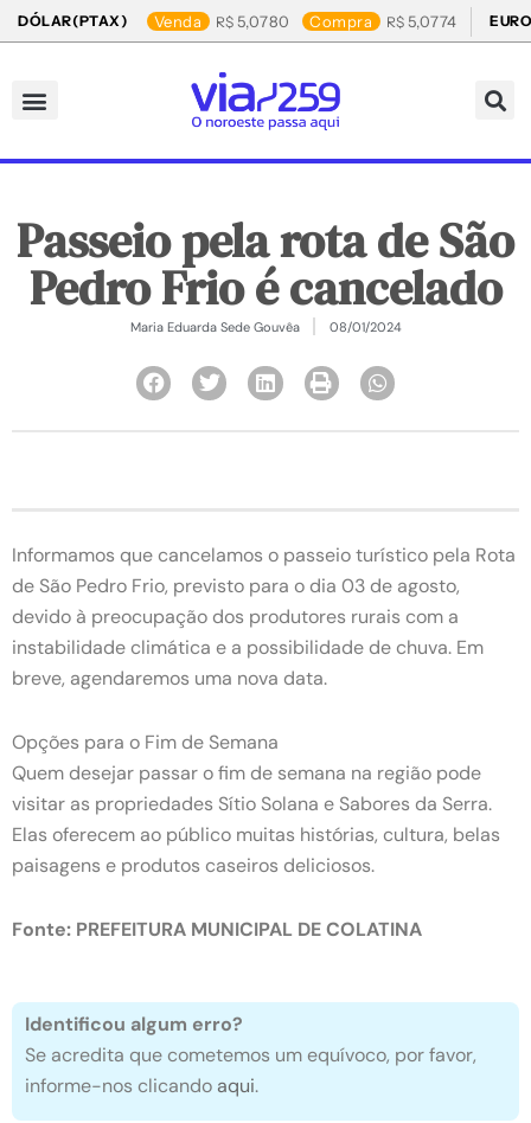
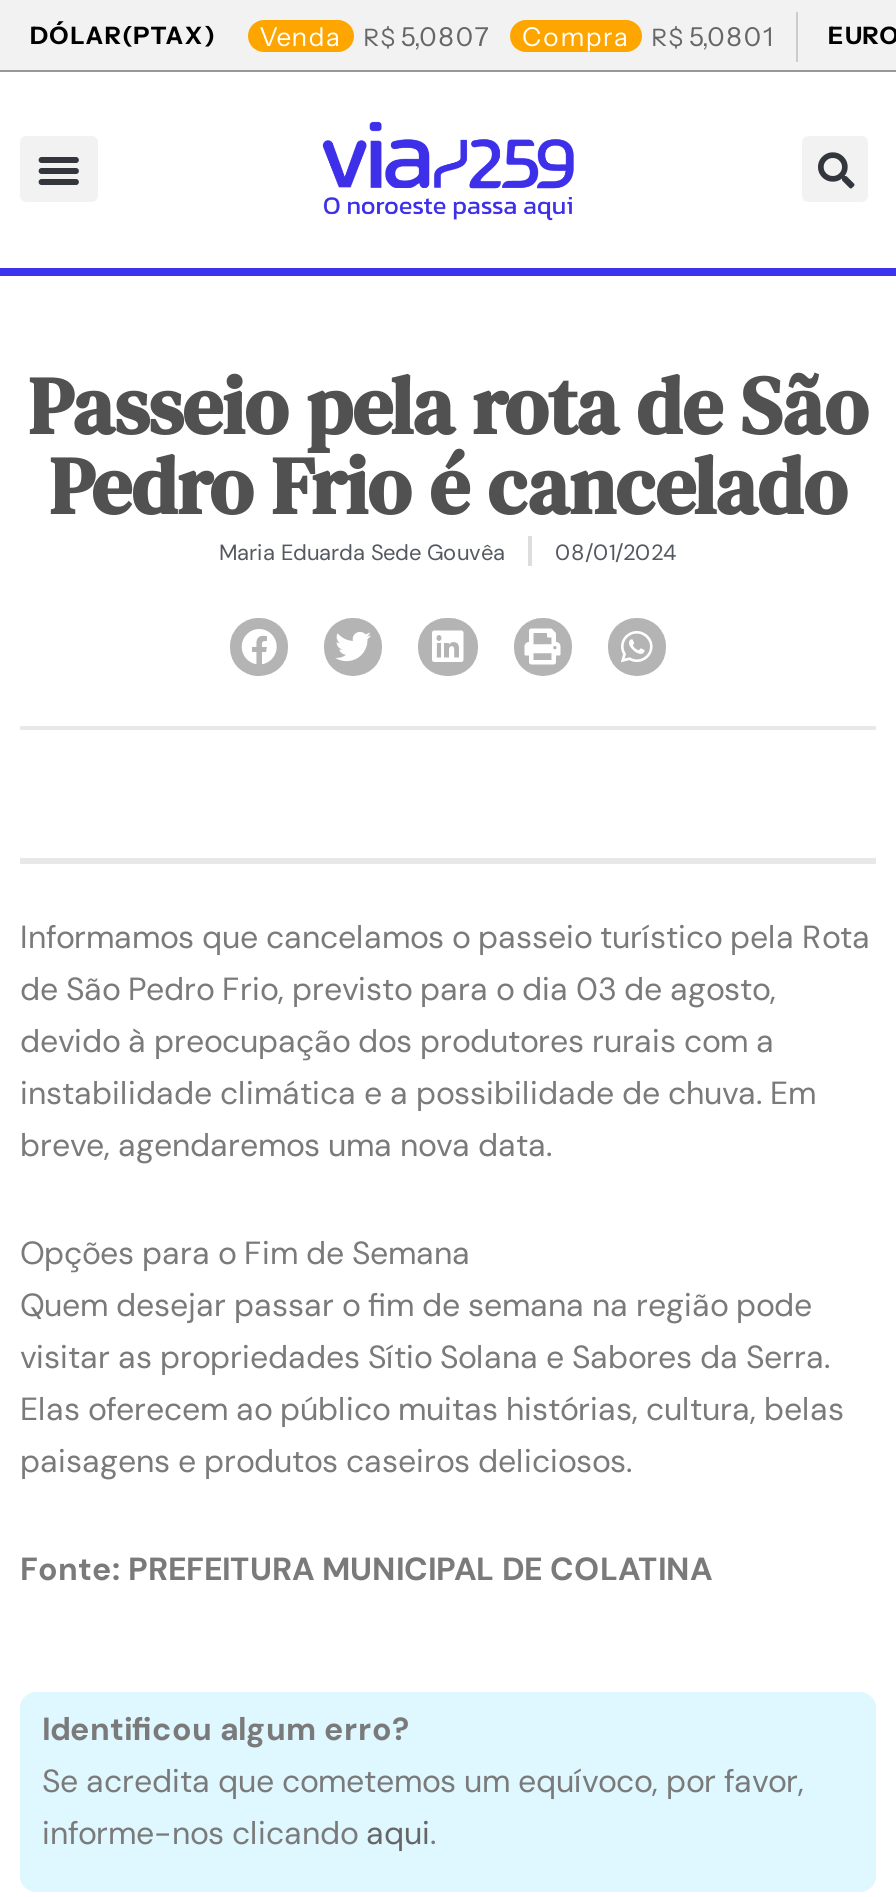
[238,12,290,31] 5,0780 -> [401,20,490,52] 5,0807
[408,12,458,31] 5,0774 -> [689,20,774,52] 5,0801

